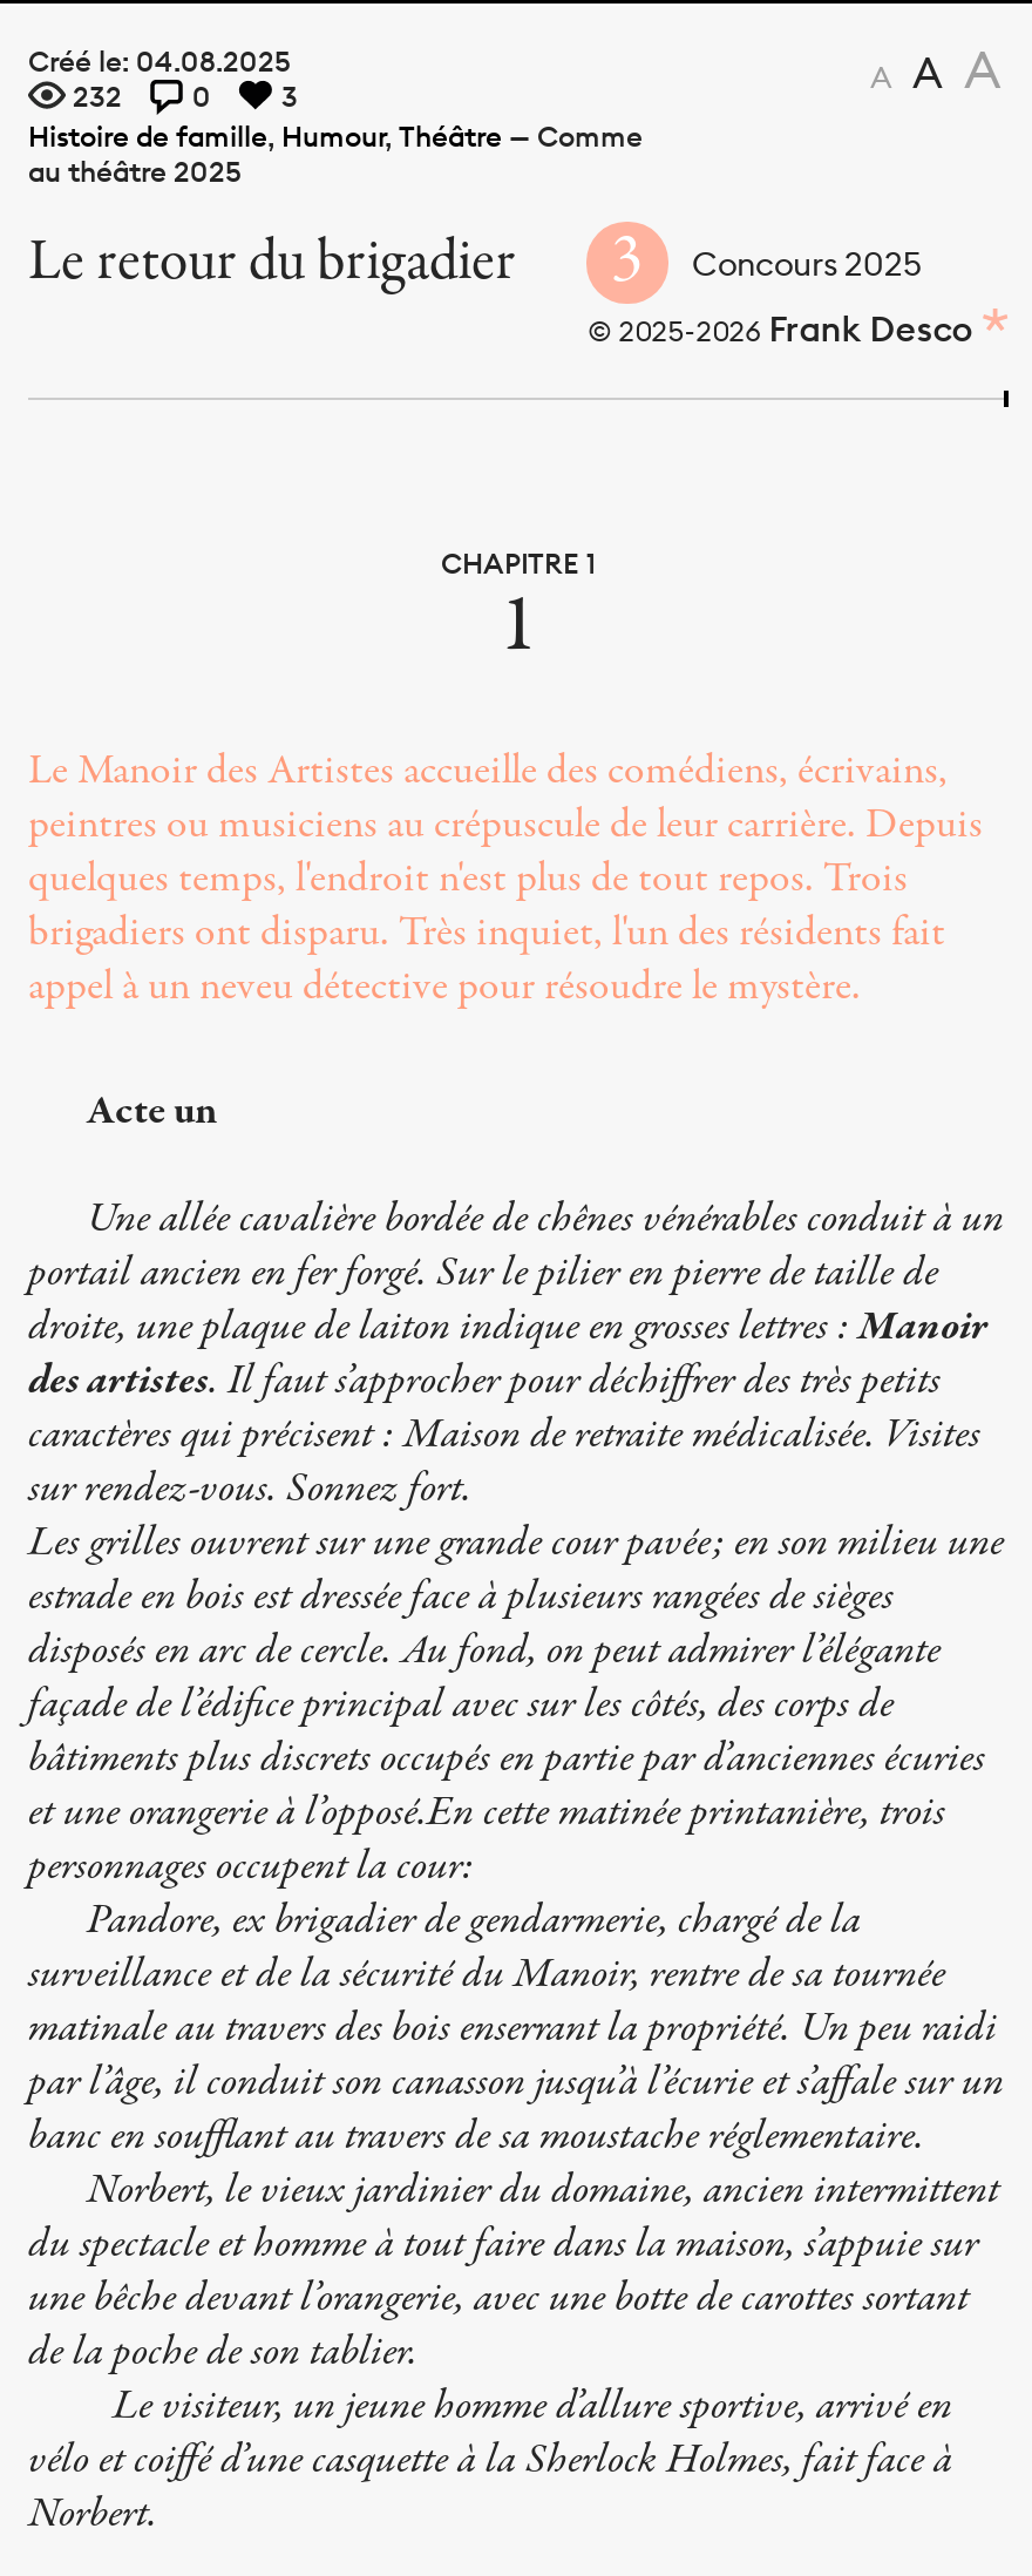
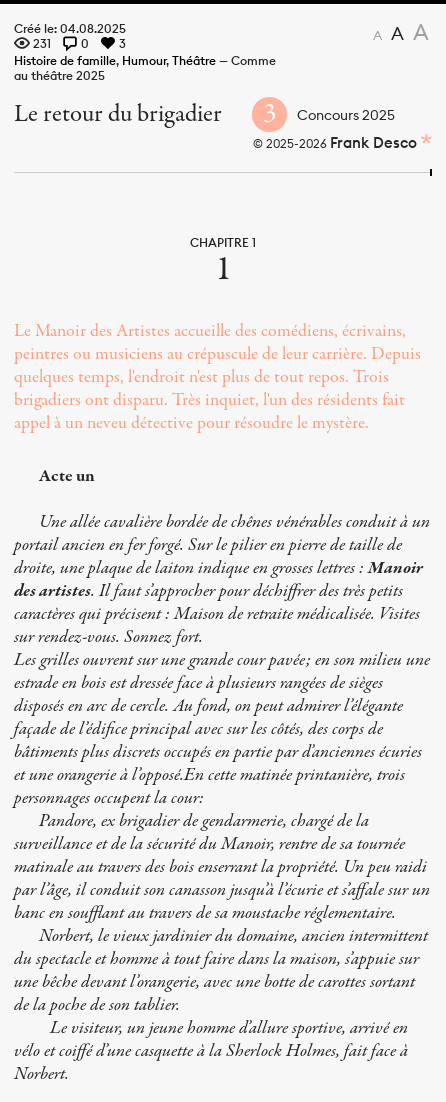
[66,79,298,114] 232 0 3 -> [30,36,126,51] 231 0 3

